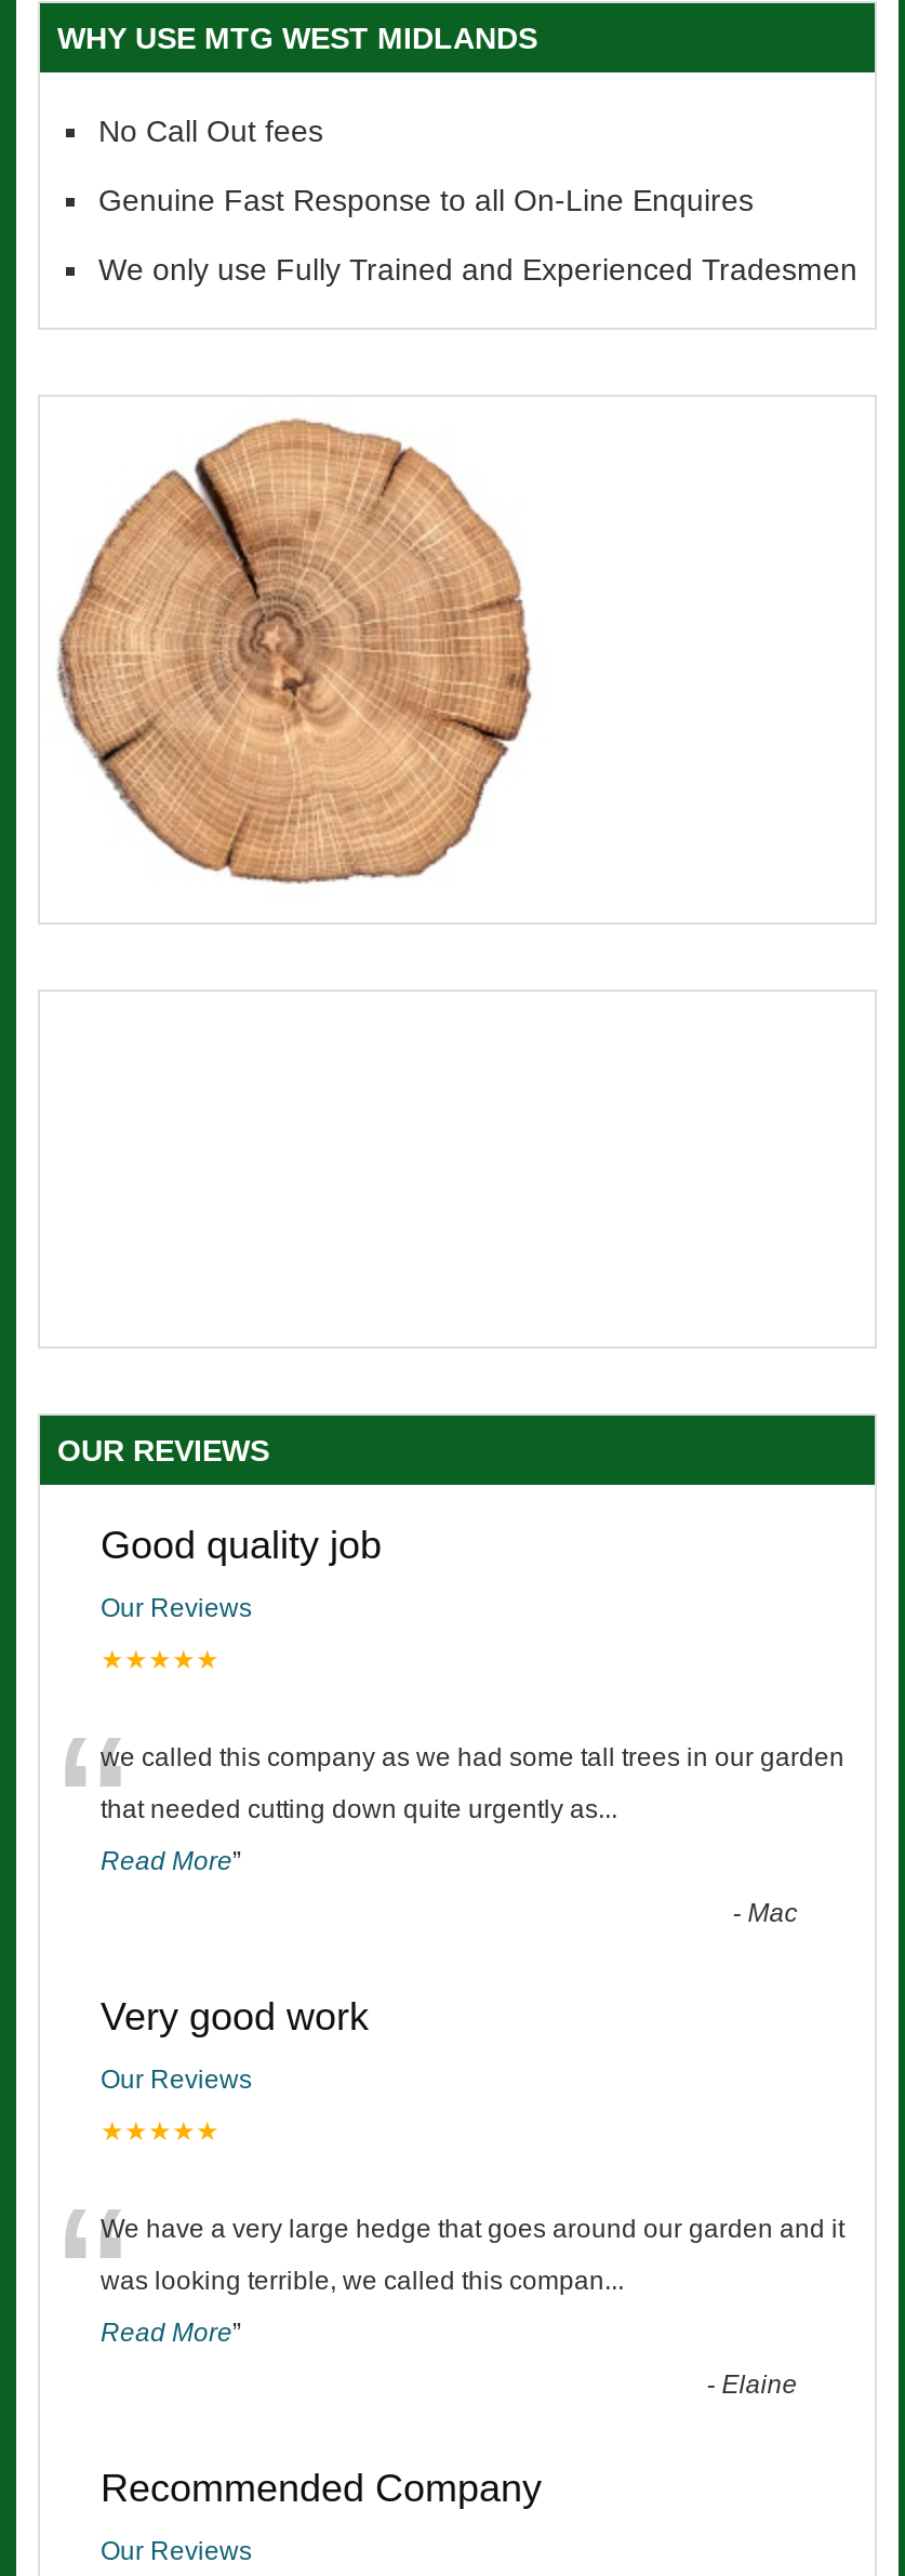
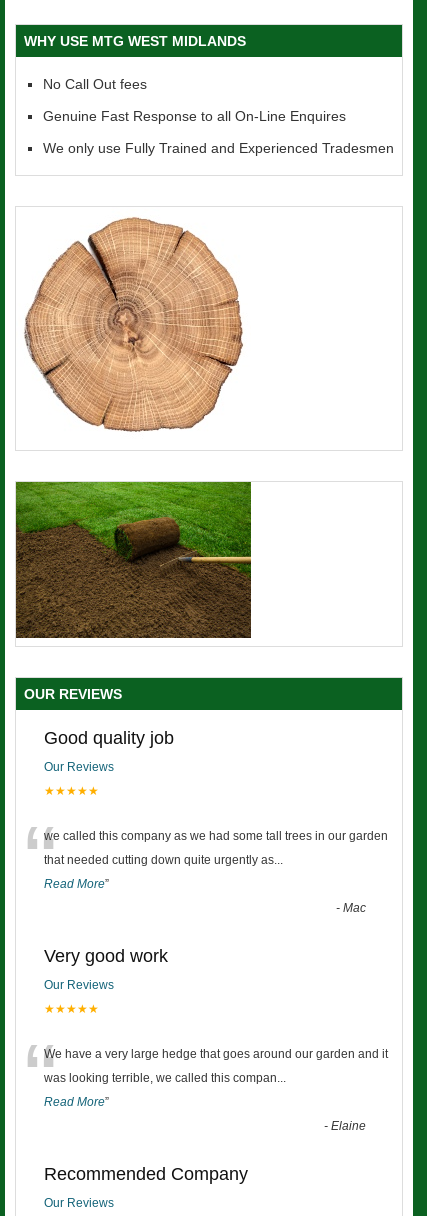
none -> [15,481,252,639] [image]

